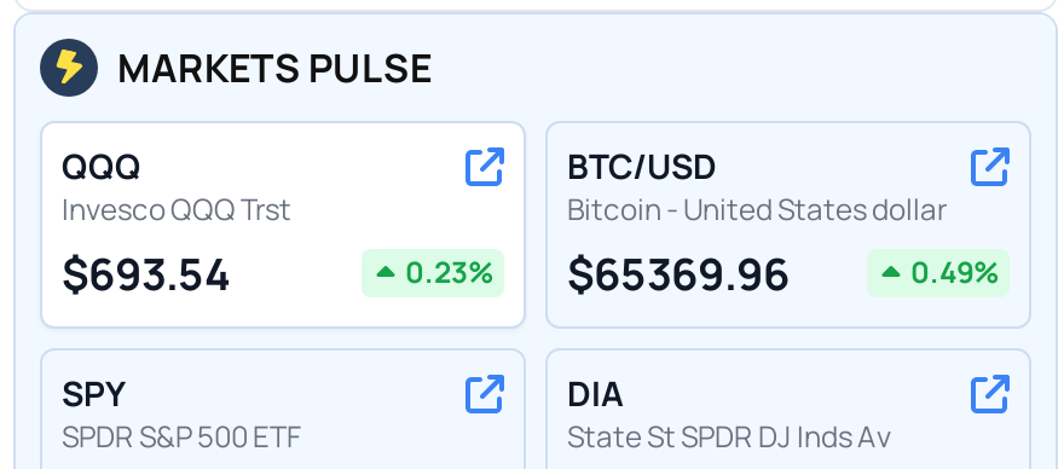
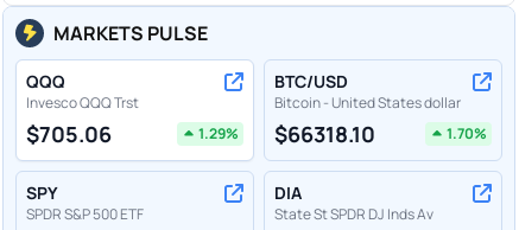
[62,244,231,302] $693.54 -> [26,120,112,148] $705.06
[405,251,495,293] 0.23% -> [198,123,239,143] 1.29%
[567,244,790,302] $65369.96 -> [274,120,375,148] $66318.10
[910,251,1000,293] 0.49% -> [447,123,487,143] 1.70%

